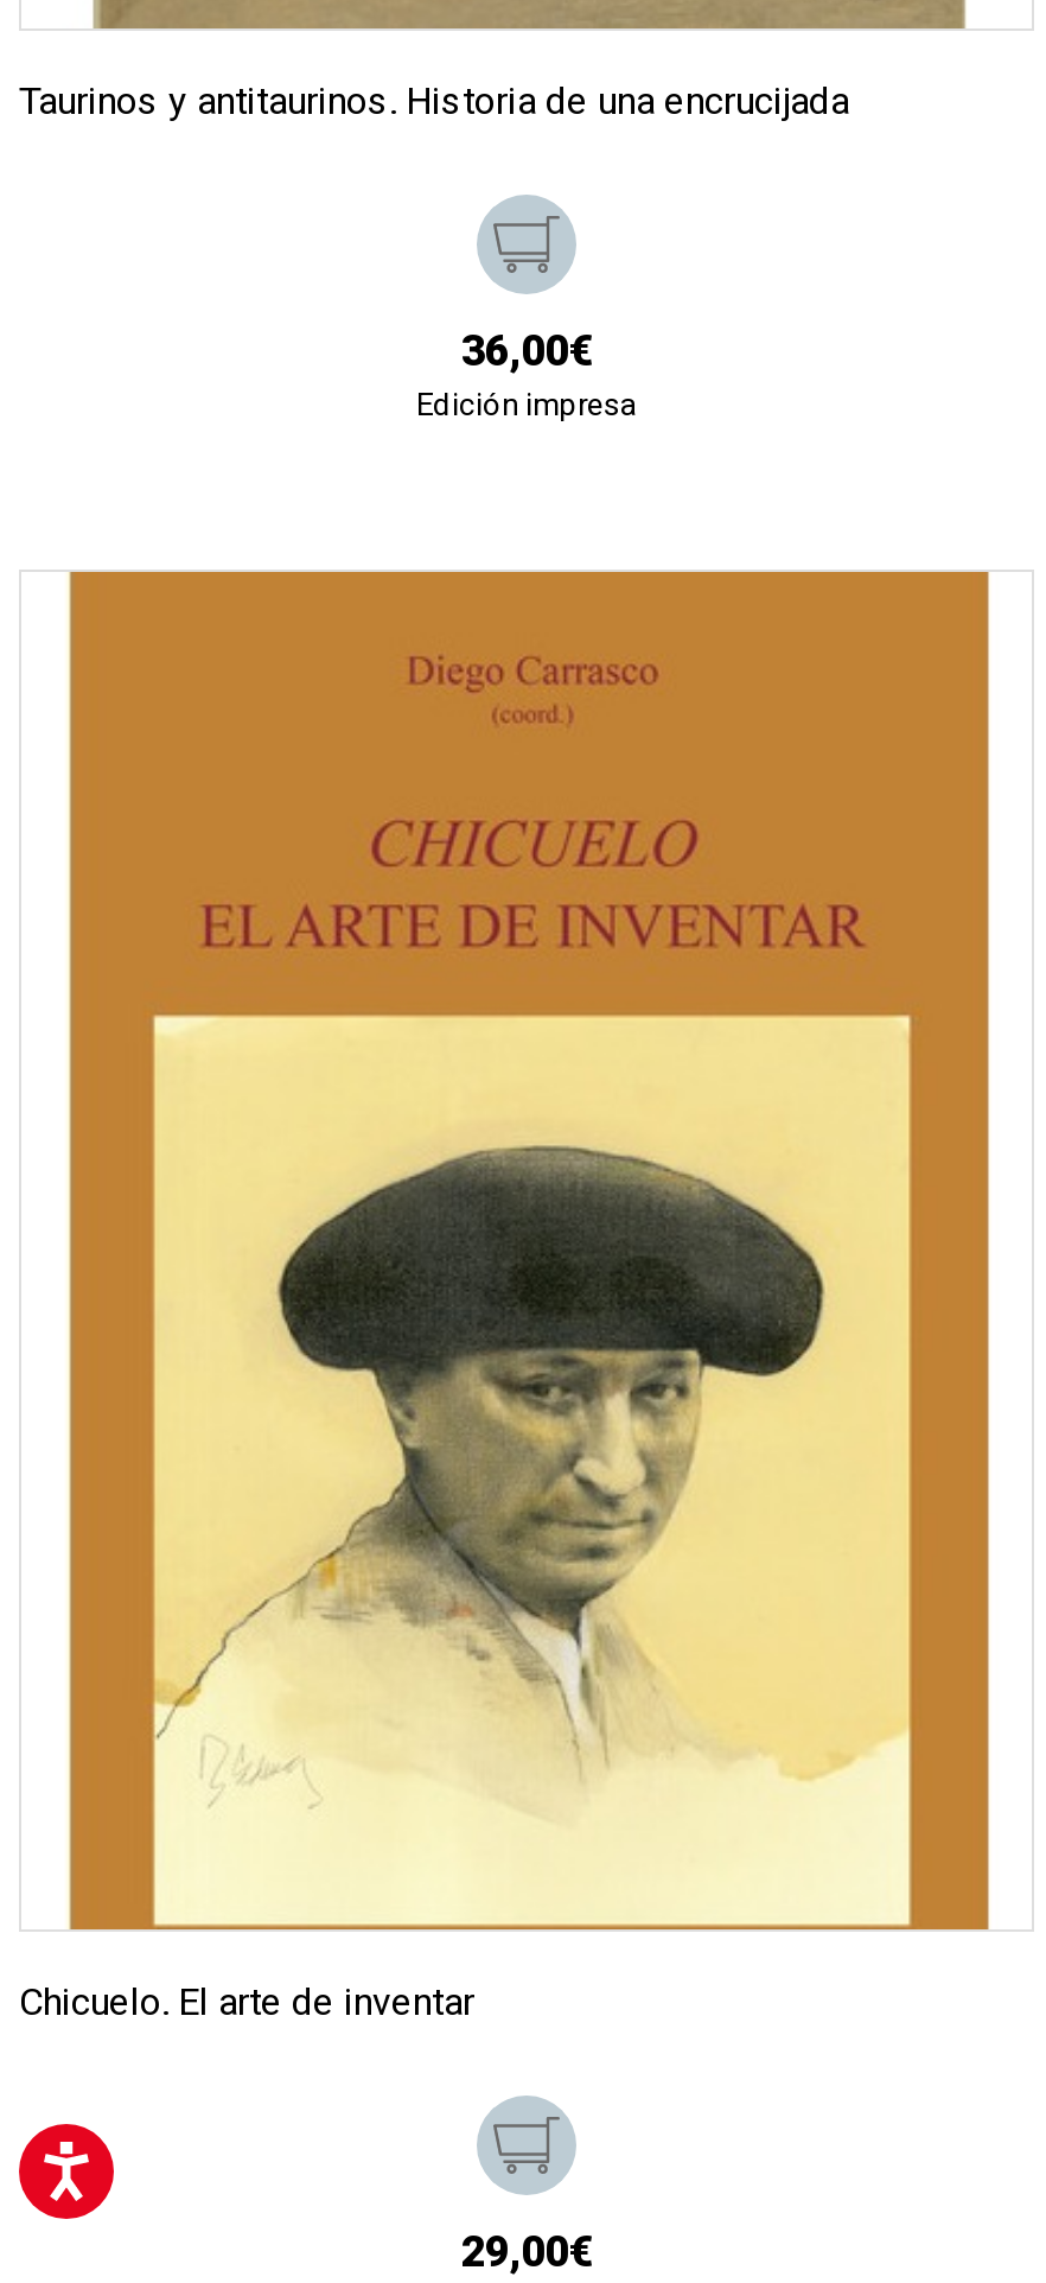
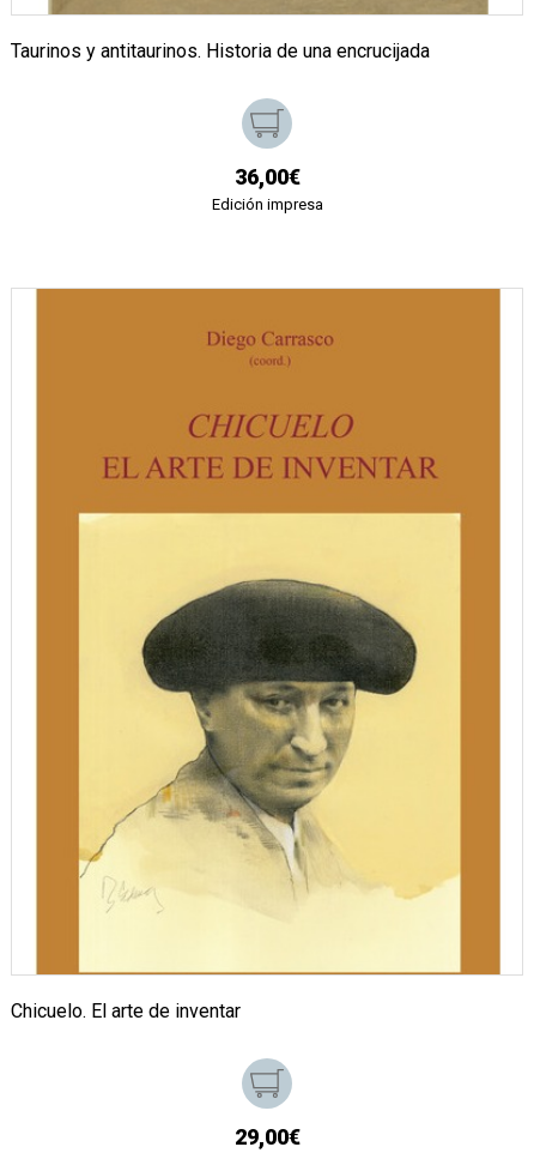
[17,2122,116,2221] [image] -> none

